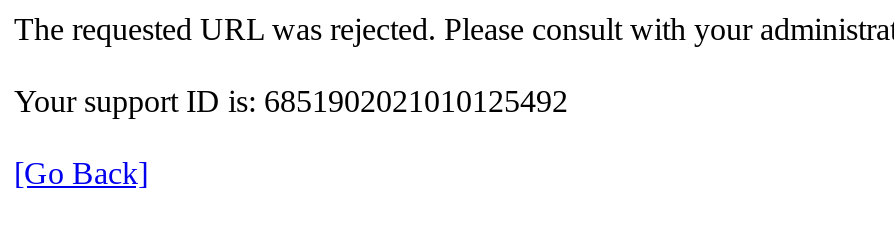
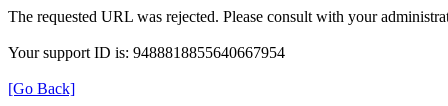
[14,84,568,118] Your support ID is: 6851902021010125492 -> [8,44,285,61] Your support ID is: 9488818855640667954

